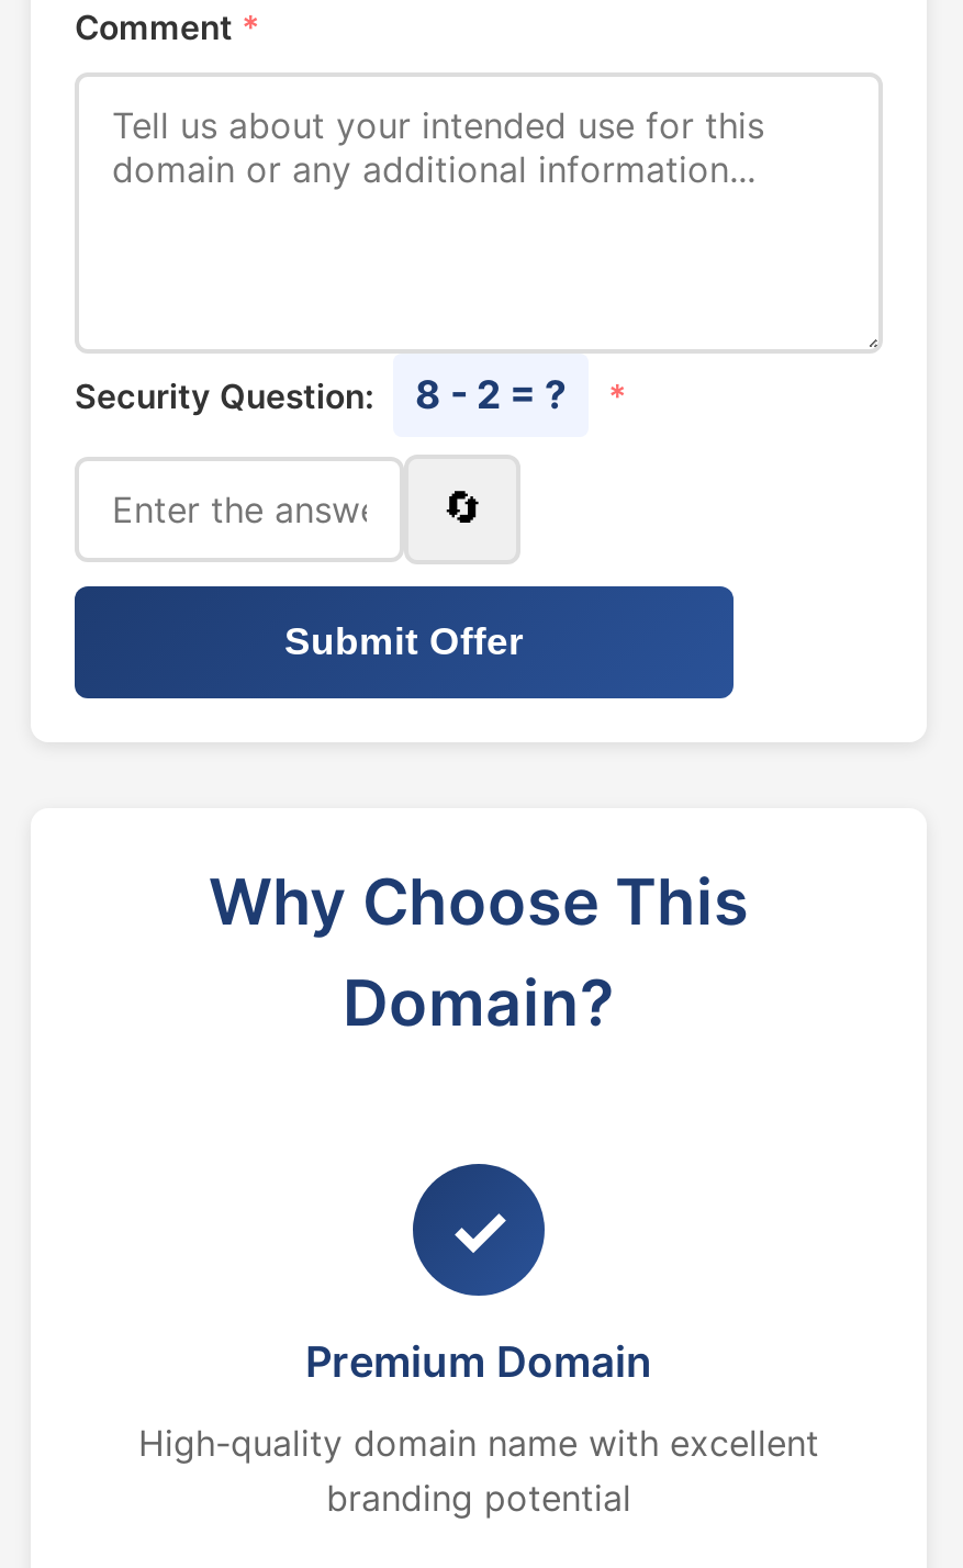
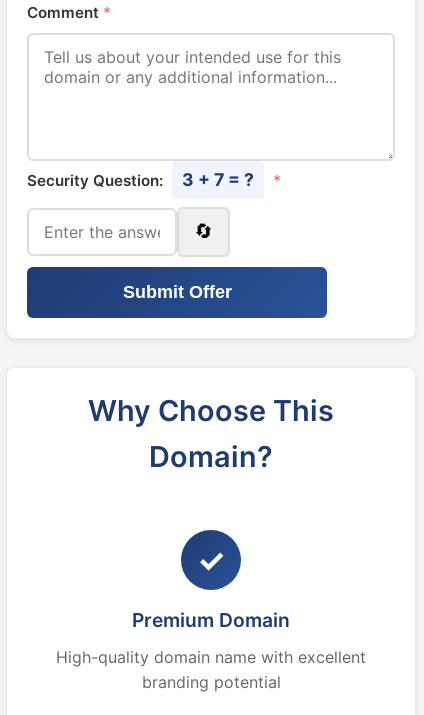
[415,371,567,417] 8 - 2 = ? -> [182,169,254,190] 3 + 7 = ?

